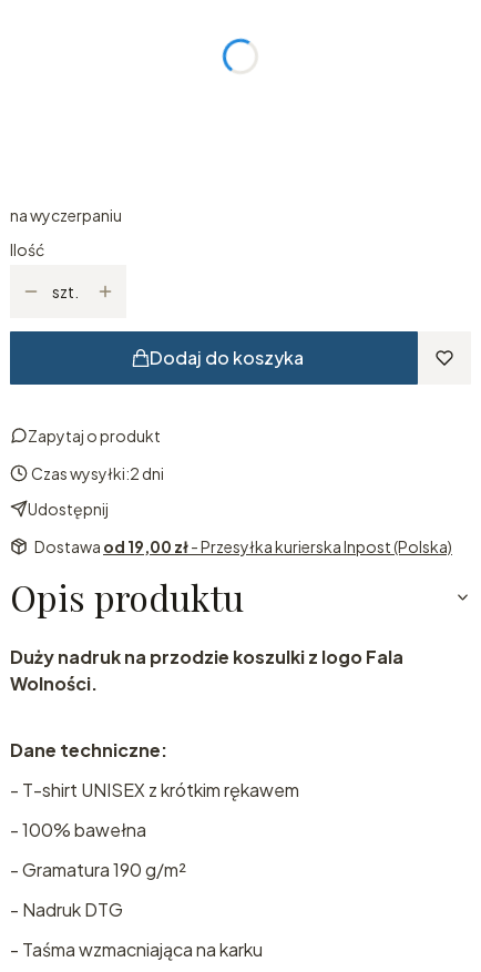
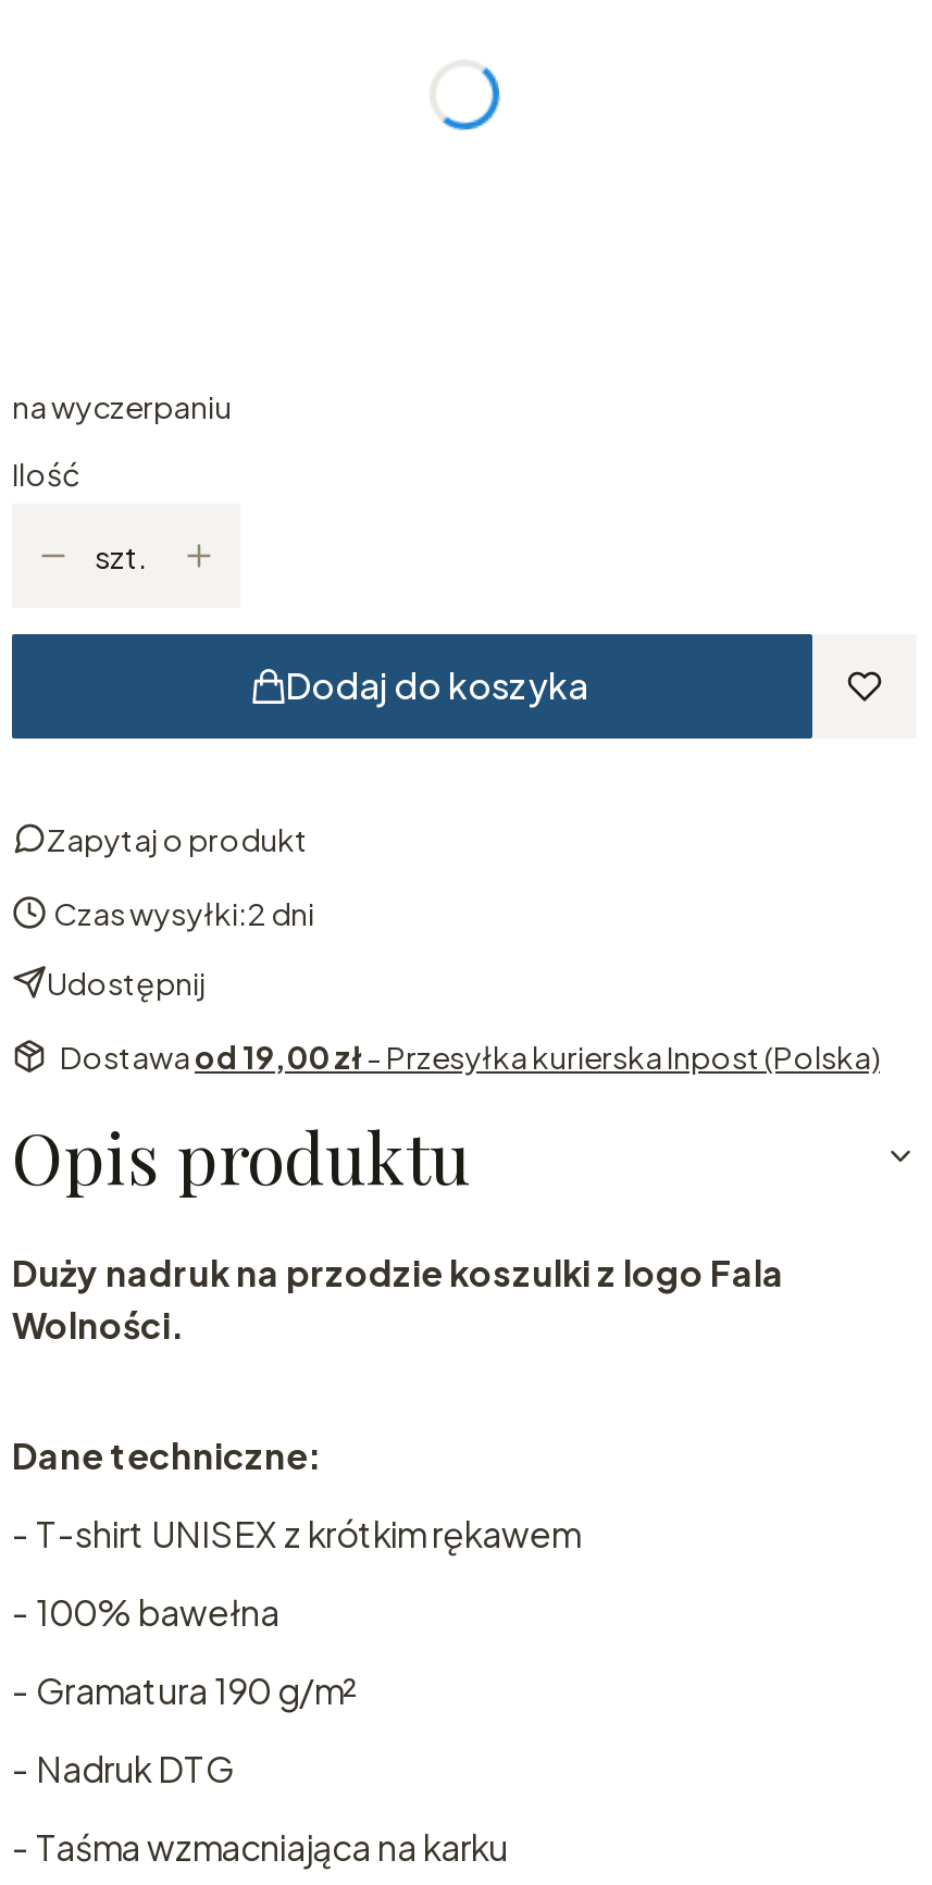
[222,38,258,74] [image] -> [430,60,501,132] [image]

